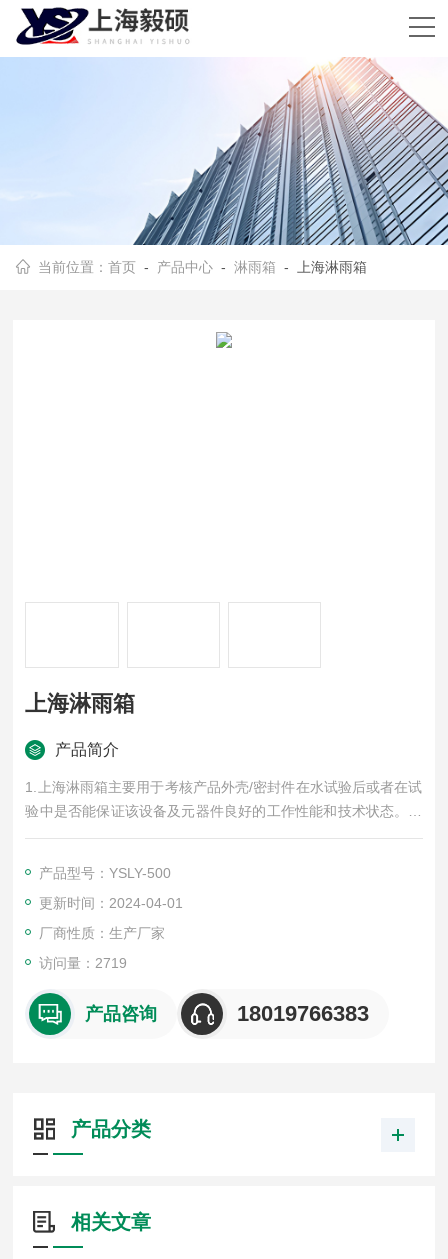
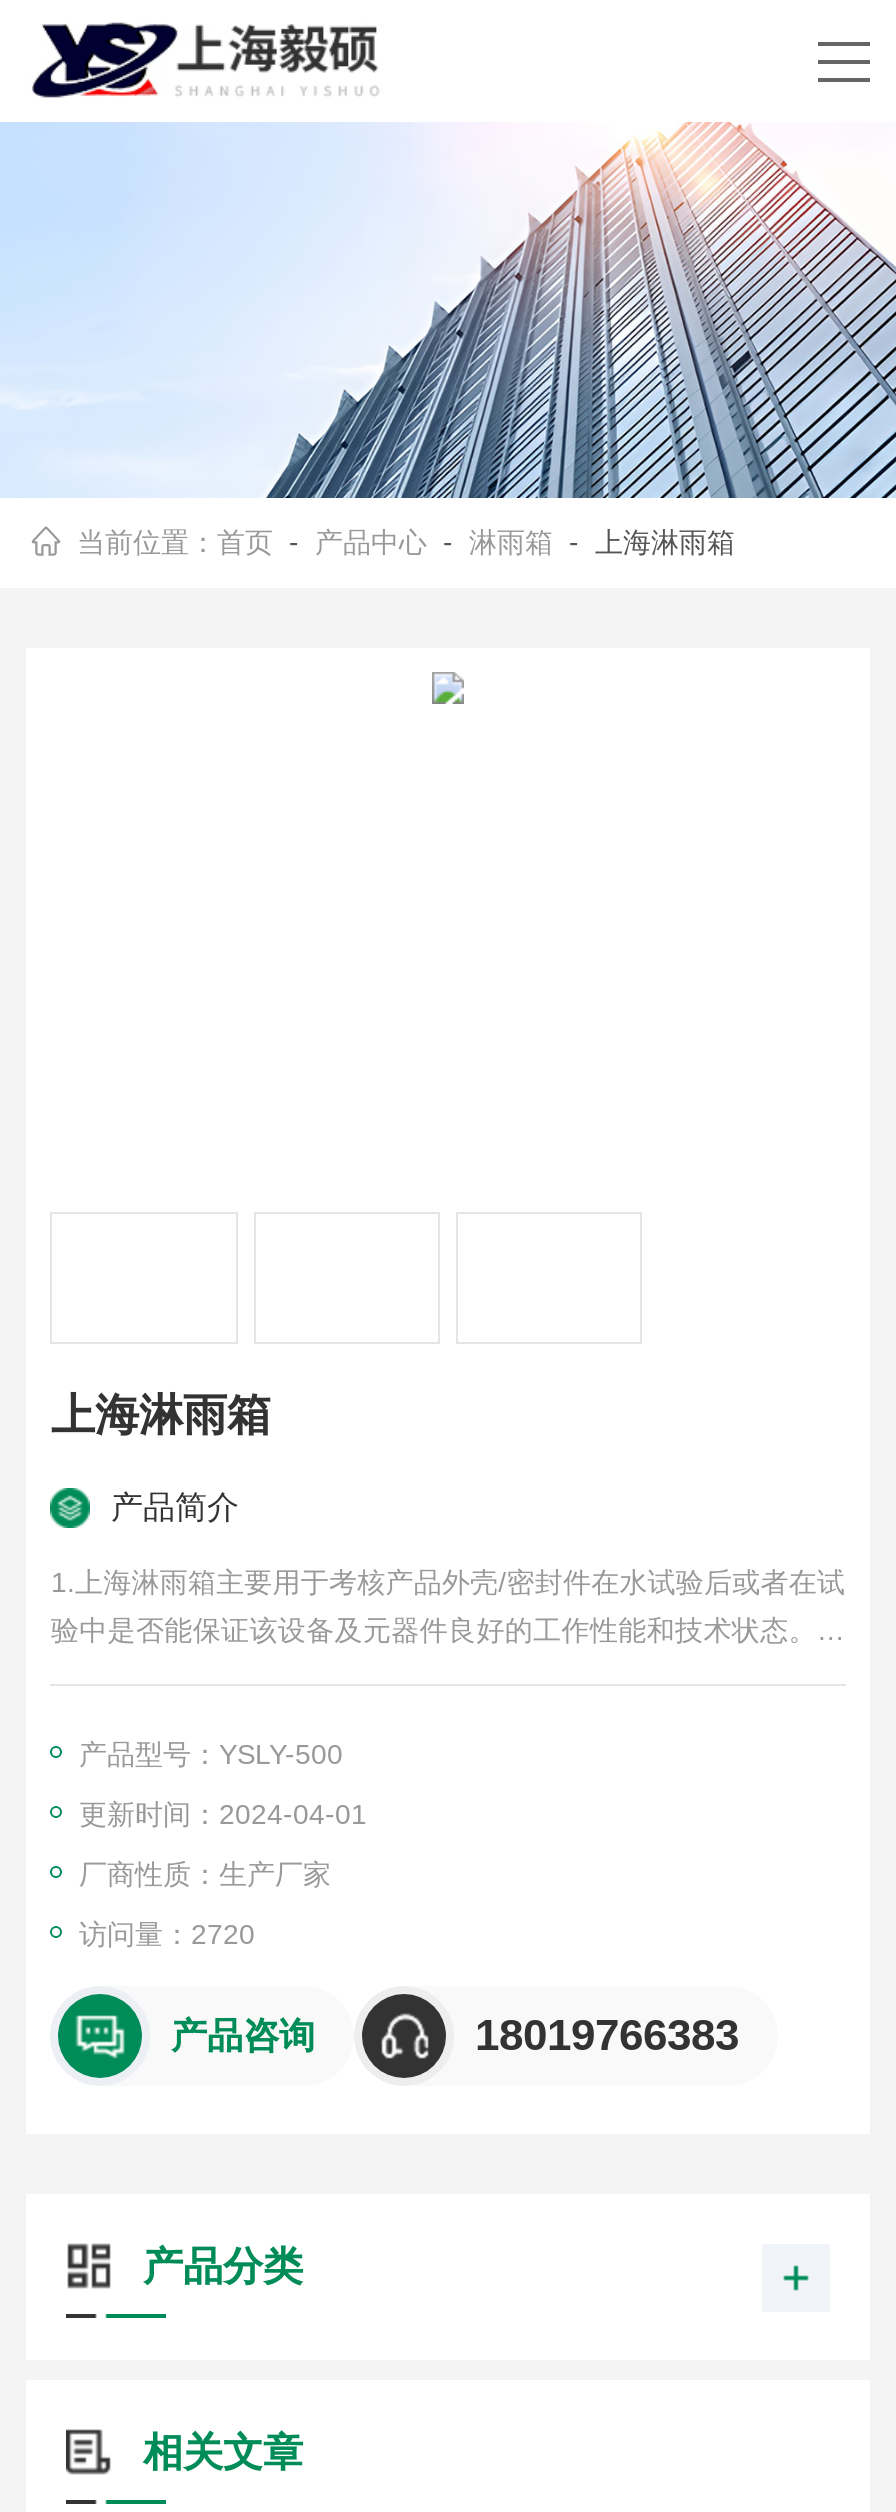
[39,955,127,971] 访问量：2719 -> [79,1918,255,1950] 访问量：2720

